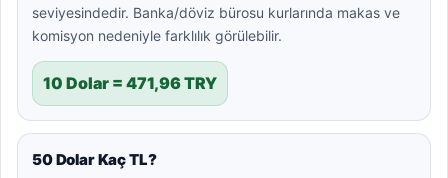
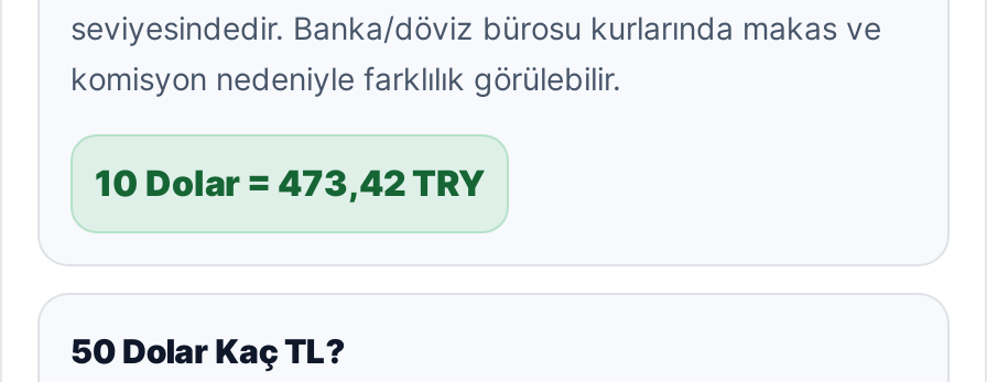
[43,73,217,93] 10 Dolar = 471,96 TRY -> [95,161,485,205] 10 Dolar = 473,42 TRY

